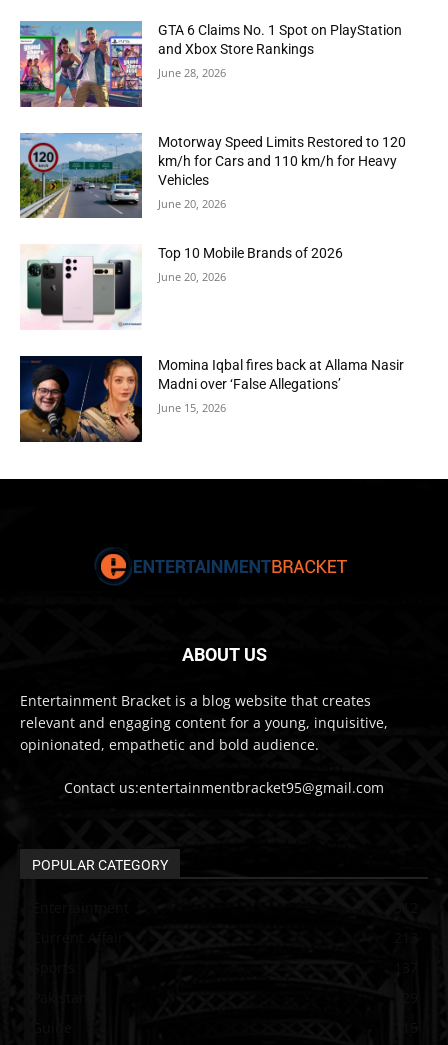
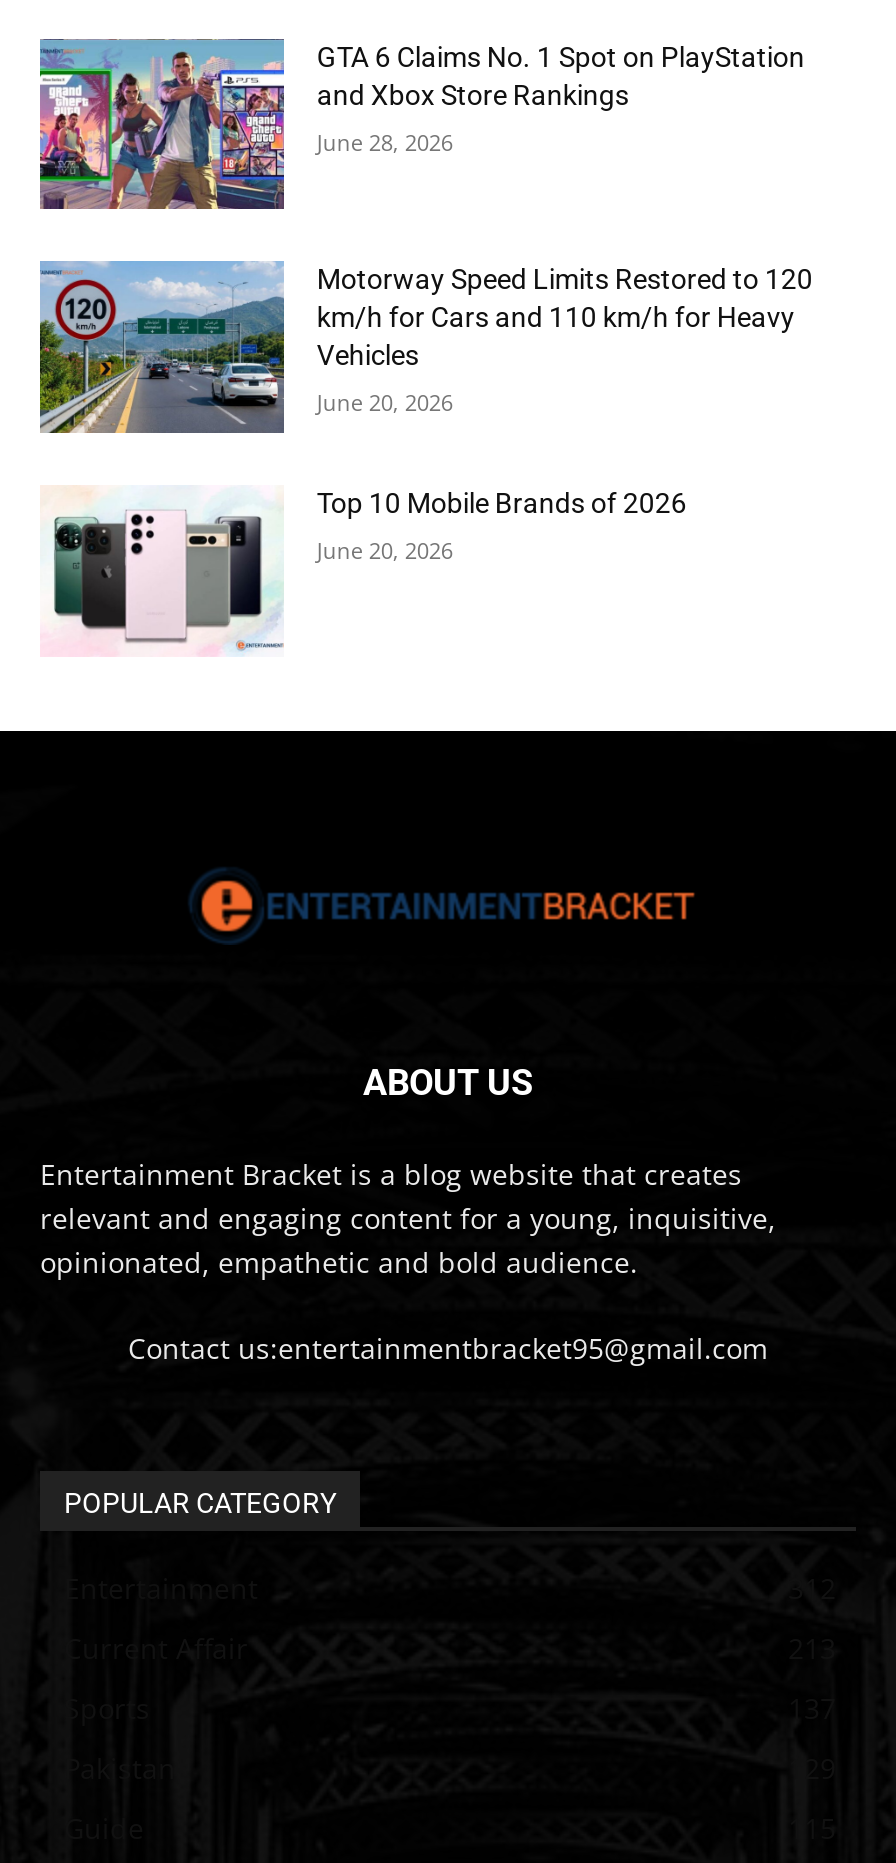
[19,355,404,443] [image] | Momina Iqbal fires back at Allama Nasir | Madni over ‘False Allegations’ | June 15, 2026 -> none

